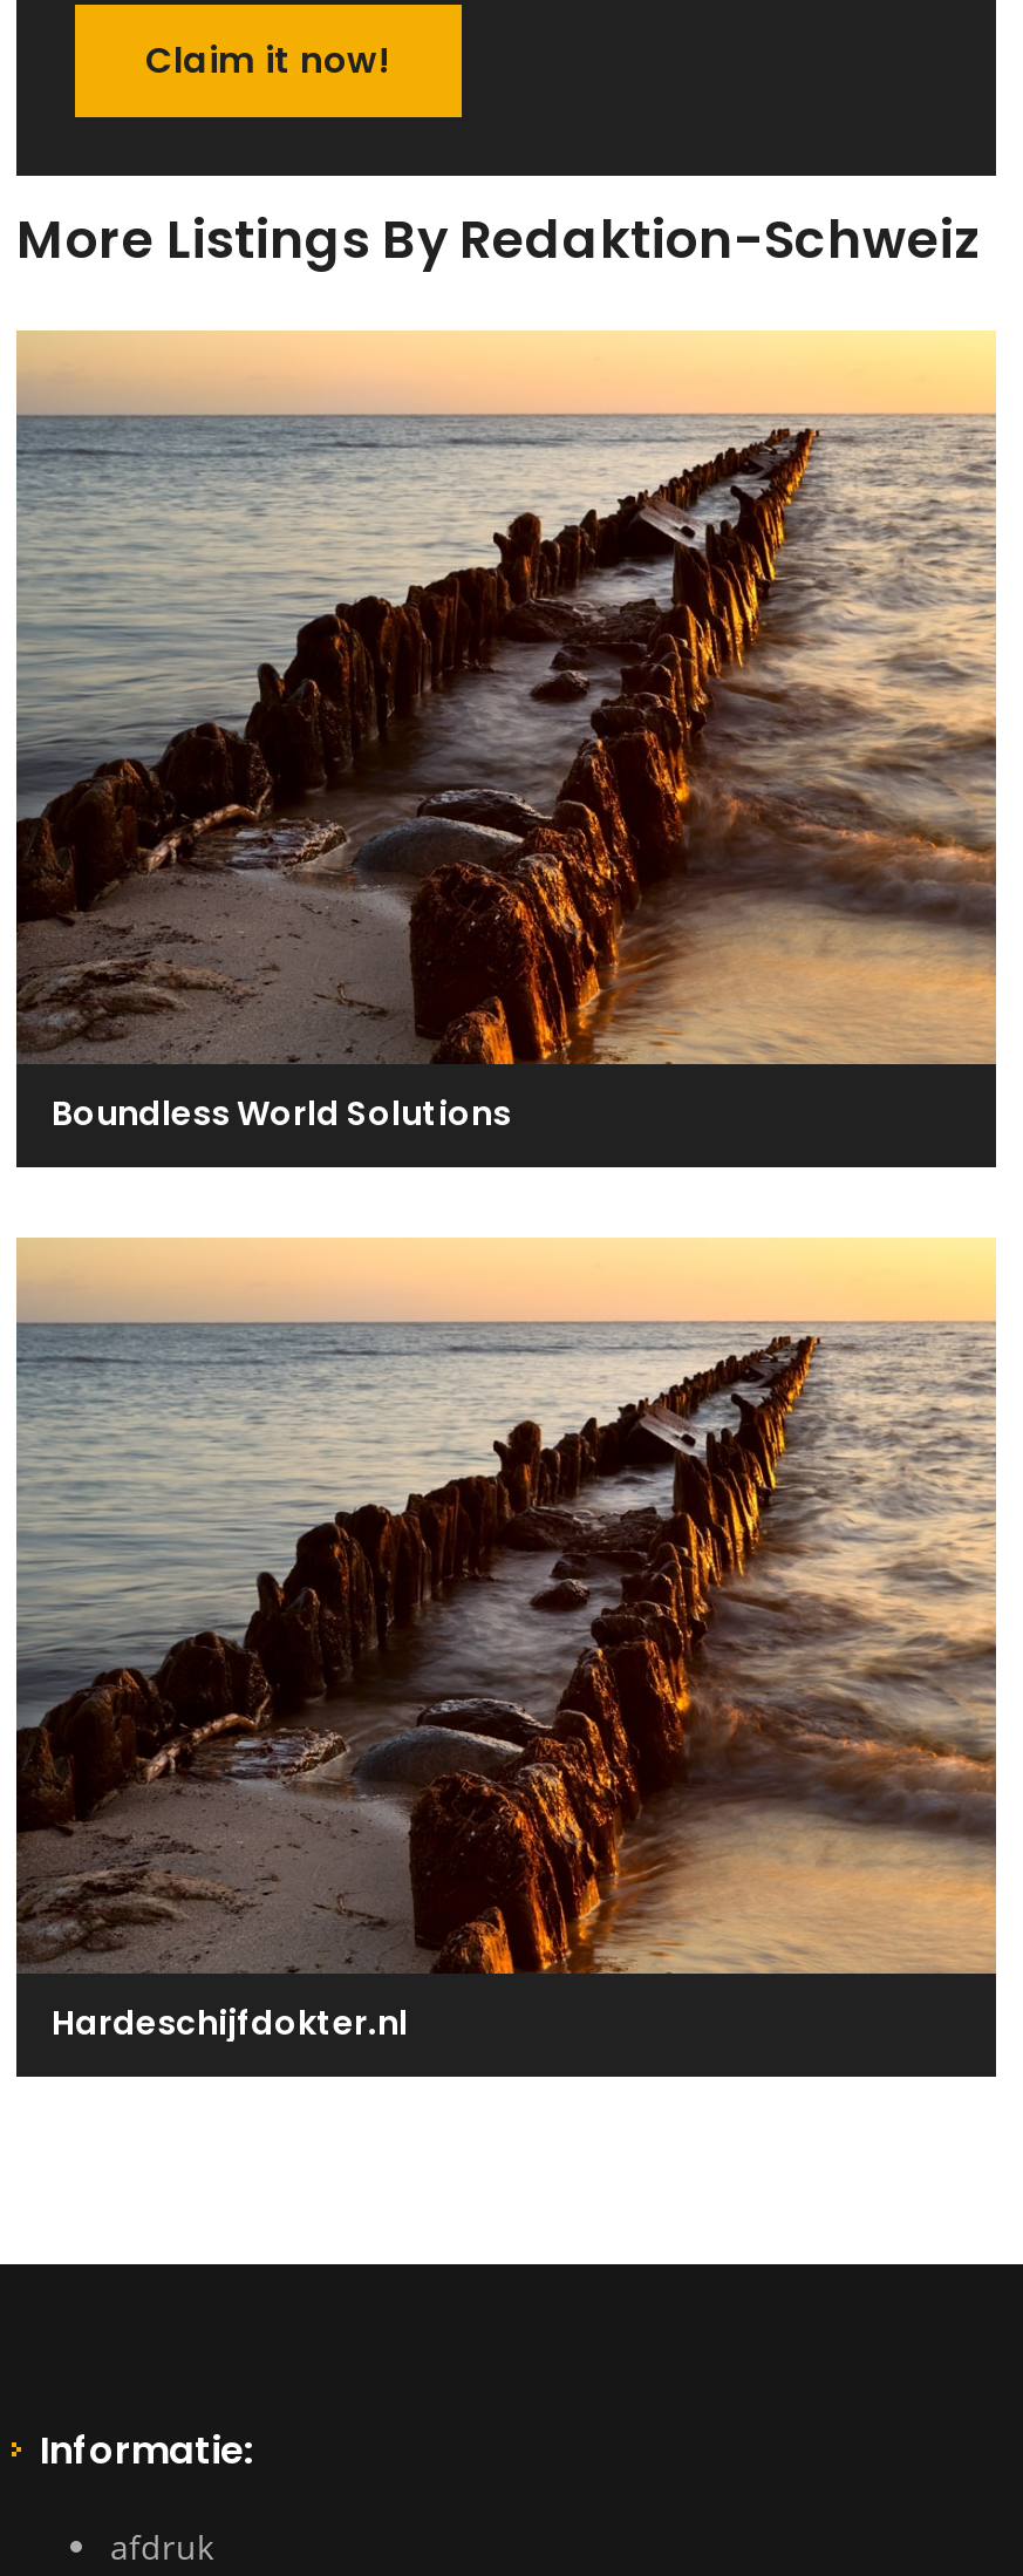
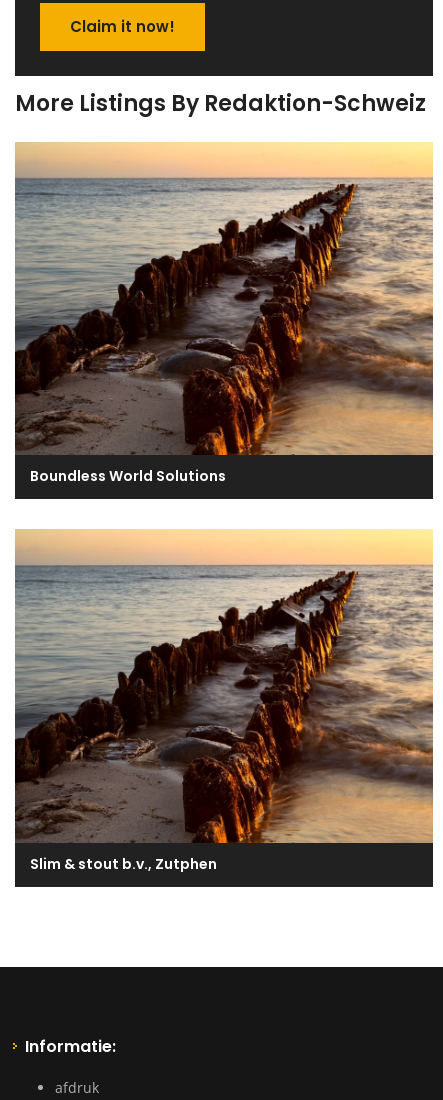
[52,1999,408,2046] Hardeschijfdokter.nl -> [30,854,217,874] Slim & stout b.v., Zutphen

